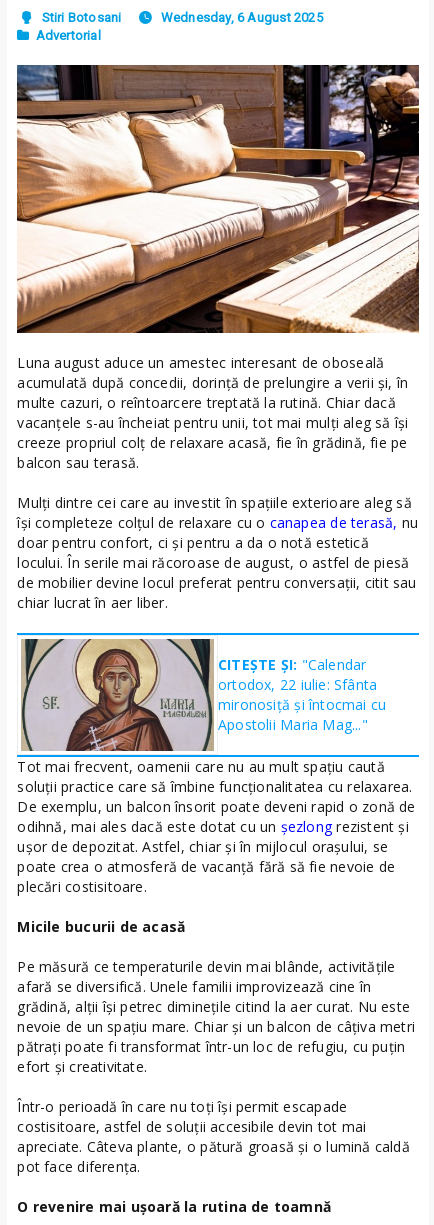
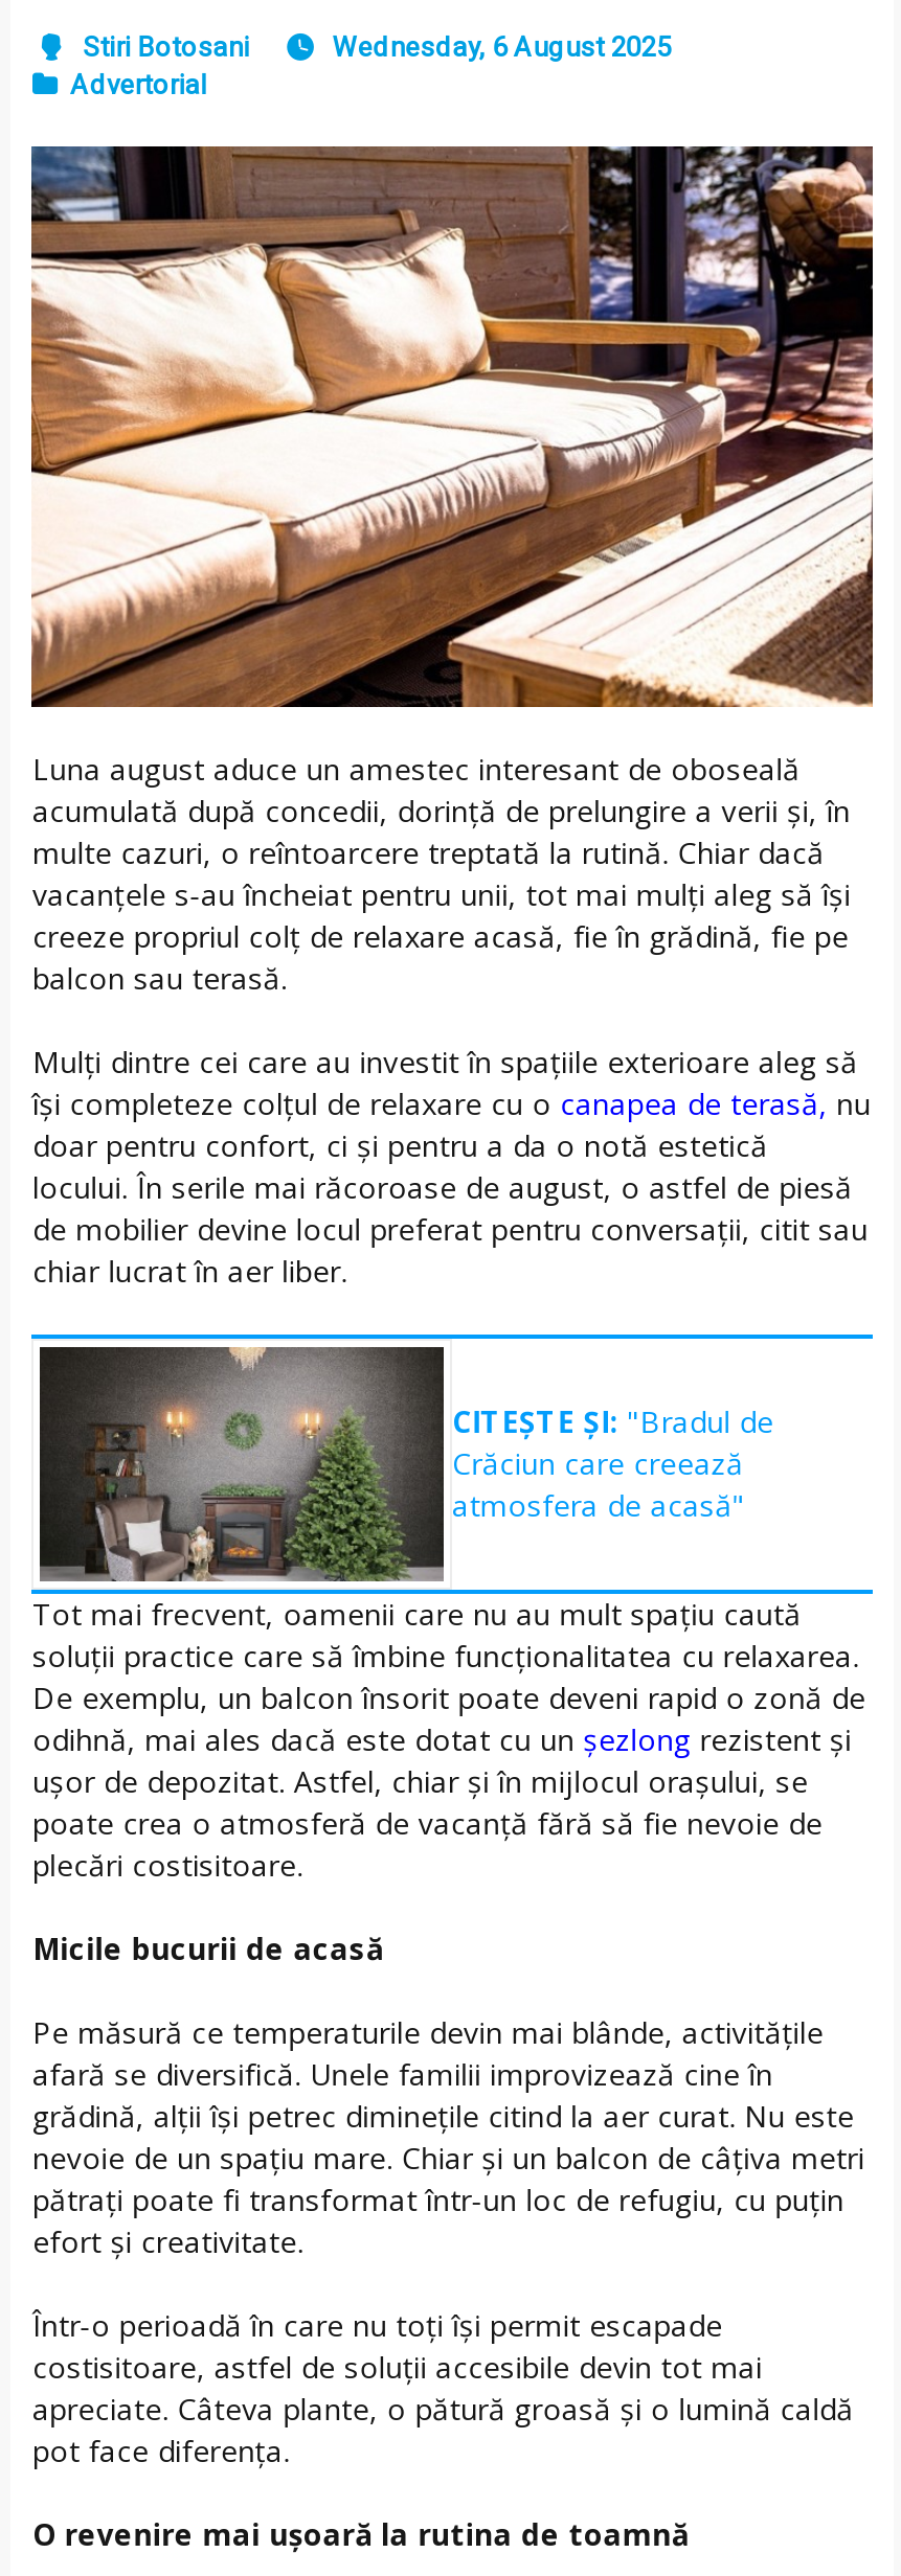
[21,639,386,751] [image] | CITEȘTE ȘI: "Calendar | ortodox, 22 iulie: Sfânta | mironosiţă şi întocmai cu | Apostolii Maria Mag..." -> [38,1345,774,1581] [image] | CITEȘTE ȘI: "Bradul de | Crăciun care creează | atmosfera de acasă"

